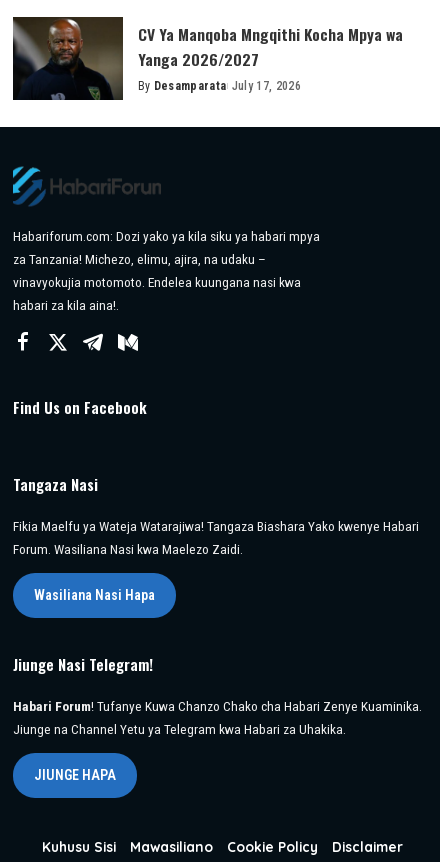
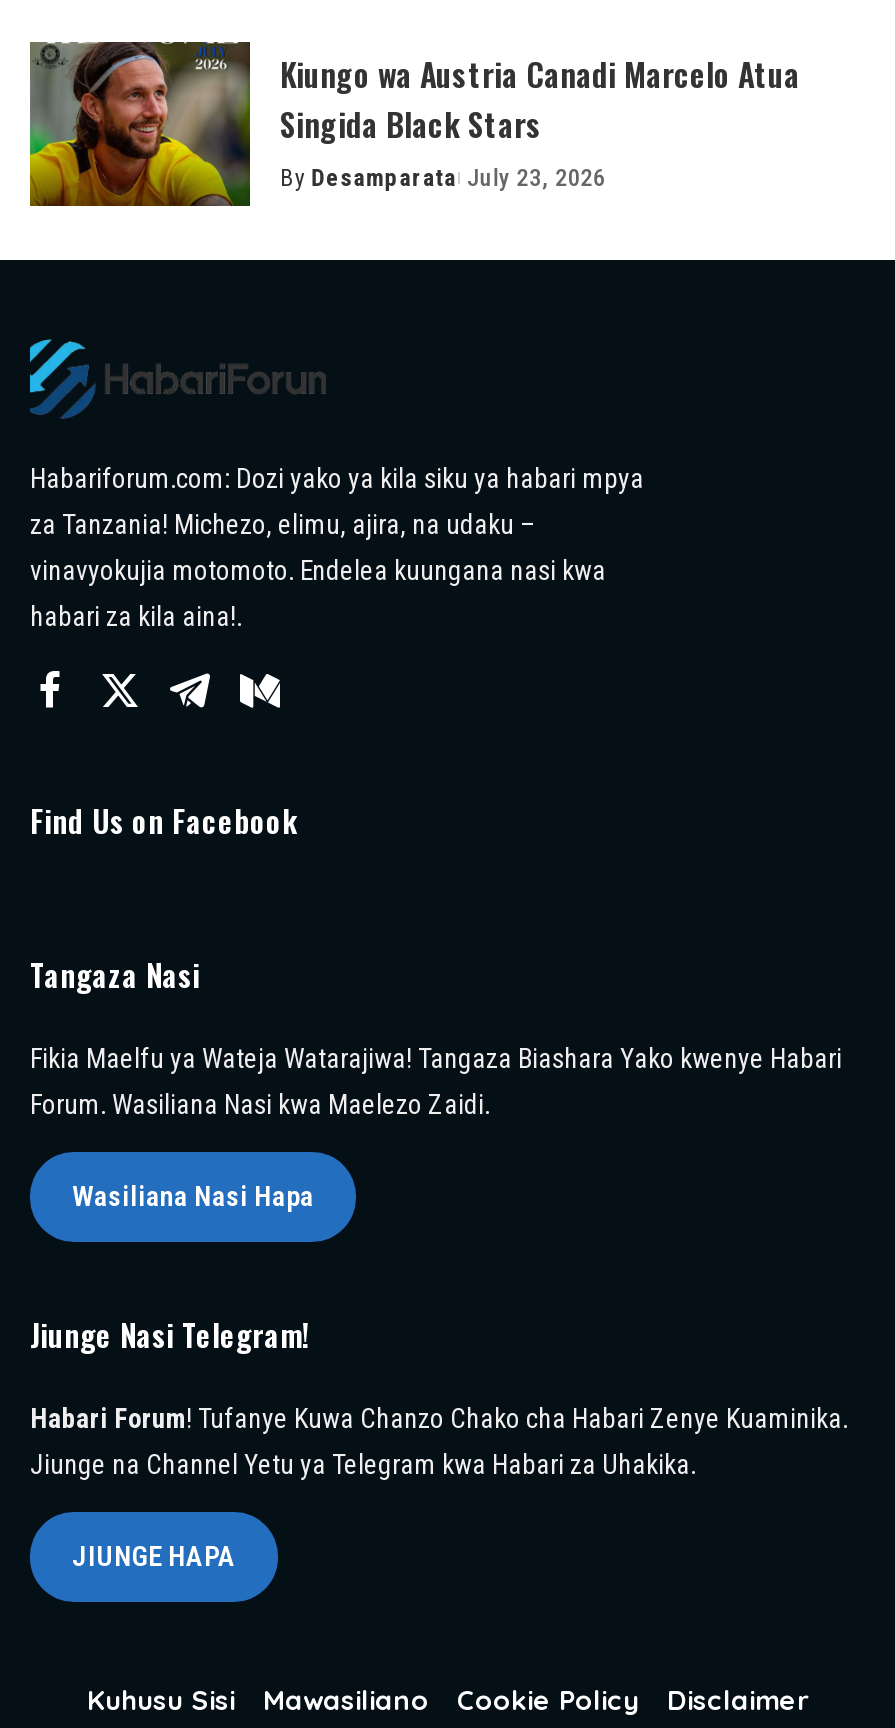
[12,17,403,101] [image] | CV Ya Manqoba Mngqithi Kocha Mpya wa | Yanga 2026/2027 -> [28,42,800,208] [image] | Kiungo wa Austria Canadi Marcelo Atua | Singida Black Stars
[138,79,301,93] By Desamparata July 17, 2026 -> [280,165,606,193] By Desamparata July 23, 2026

